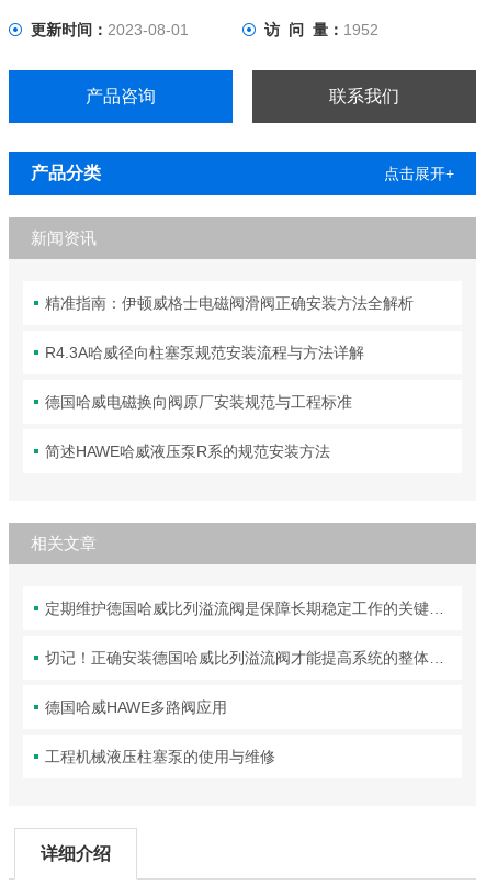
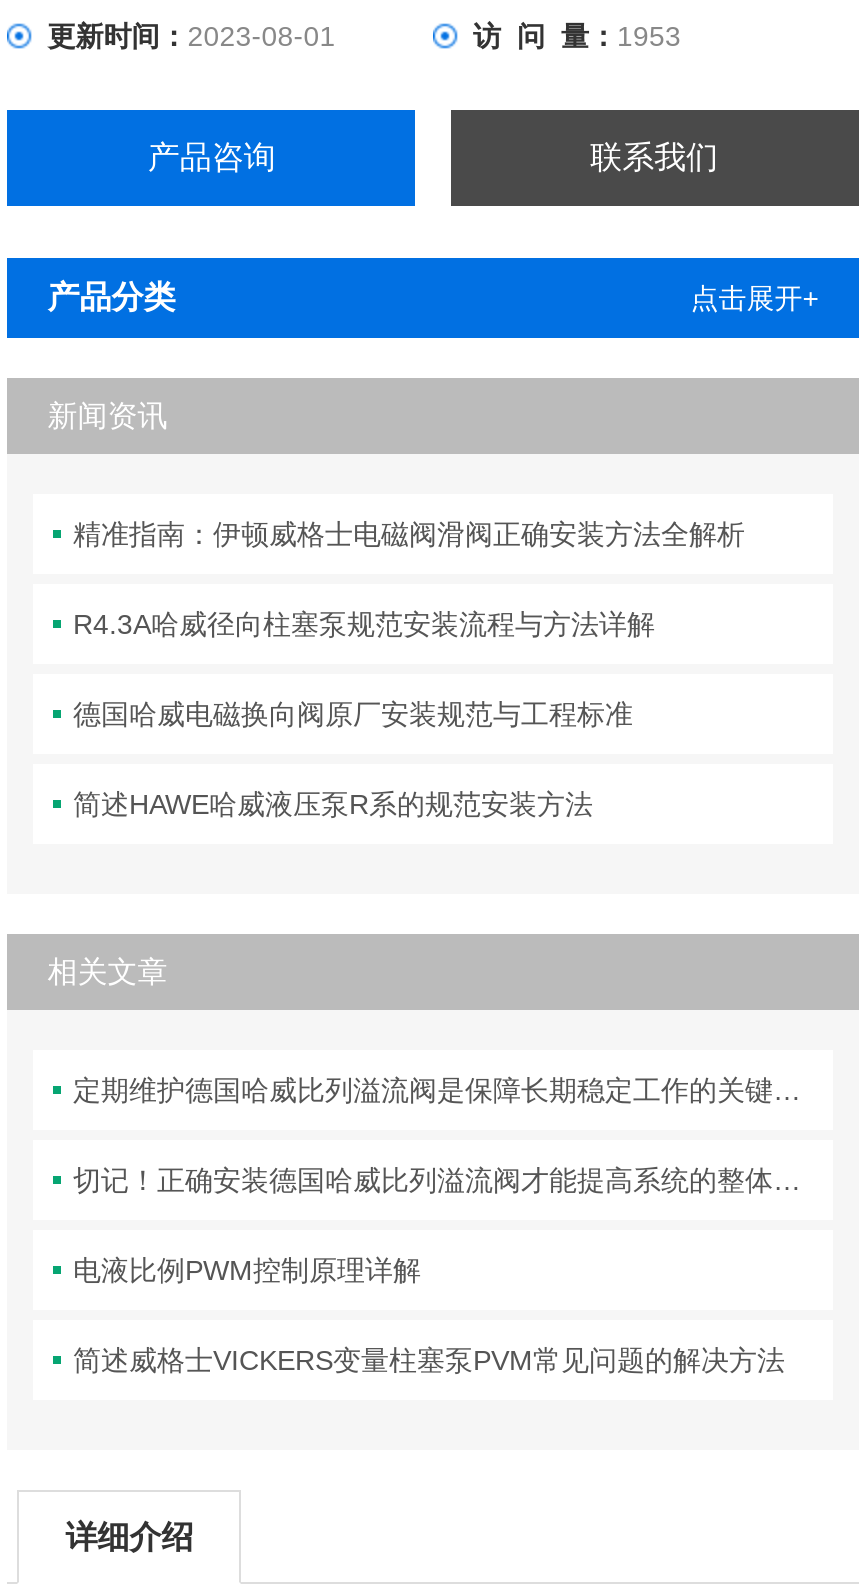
[264,21,378,39] 访 问 量：1952 -> [473,21,681,53] 访 问 量：1953
[45,699,227,716] 德国哈威HAWE多路阀应用 -> [73,1255,421,1287] 电液比例PWM控制原理详解
[45,748,275,766] 工程机械液压柱塞泵的使用与维修 -> [73,1345,785,1377] 简述威格士VICKERS变量柱塞泵PVM常见问题的解决方法

